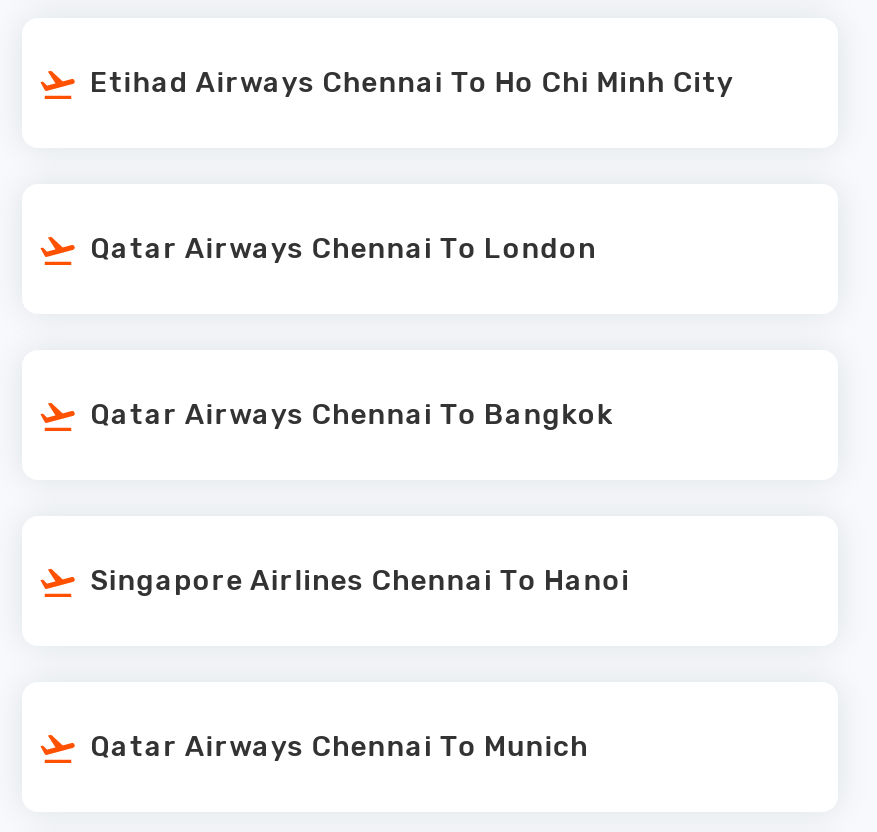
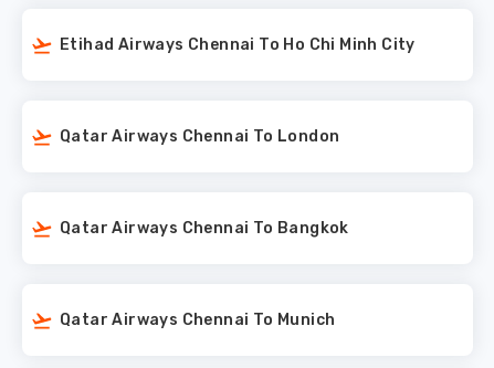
[109,563,630,597] Singapore Airlines Chennai To Hanoi -> none

